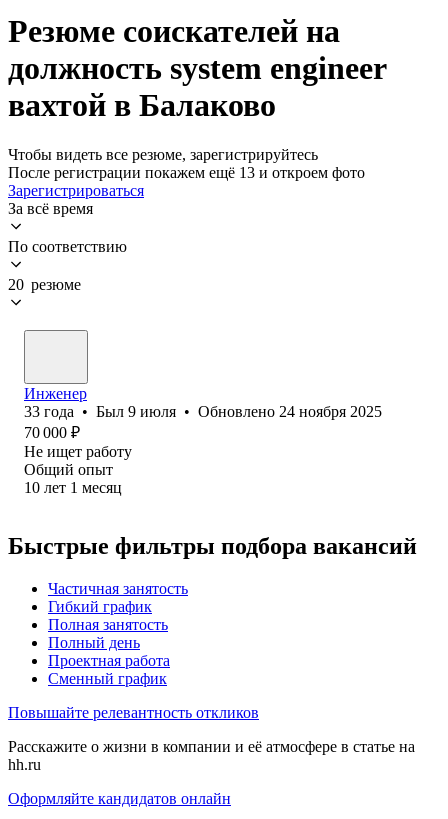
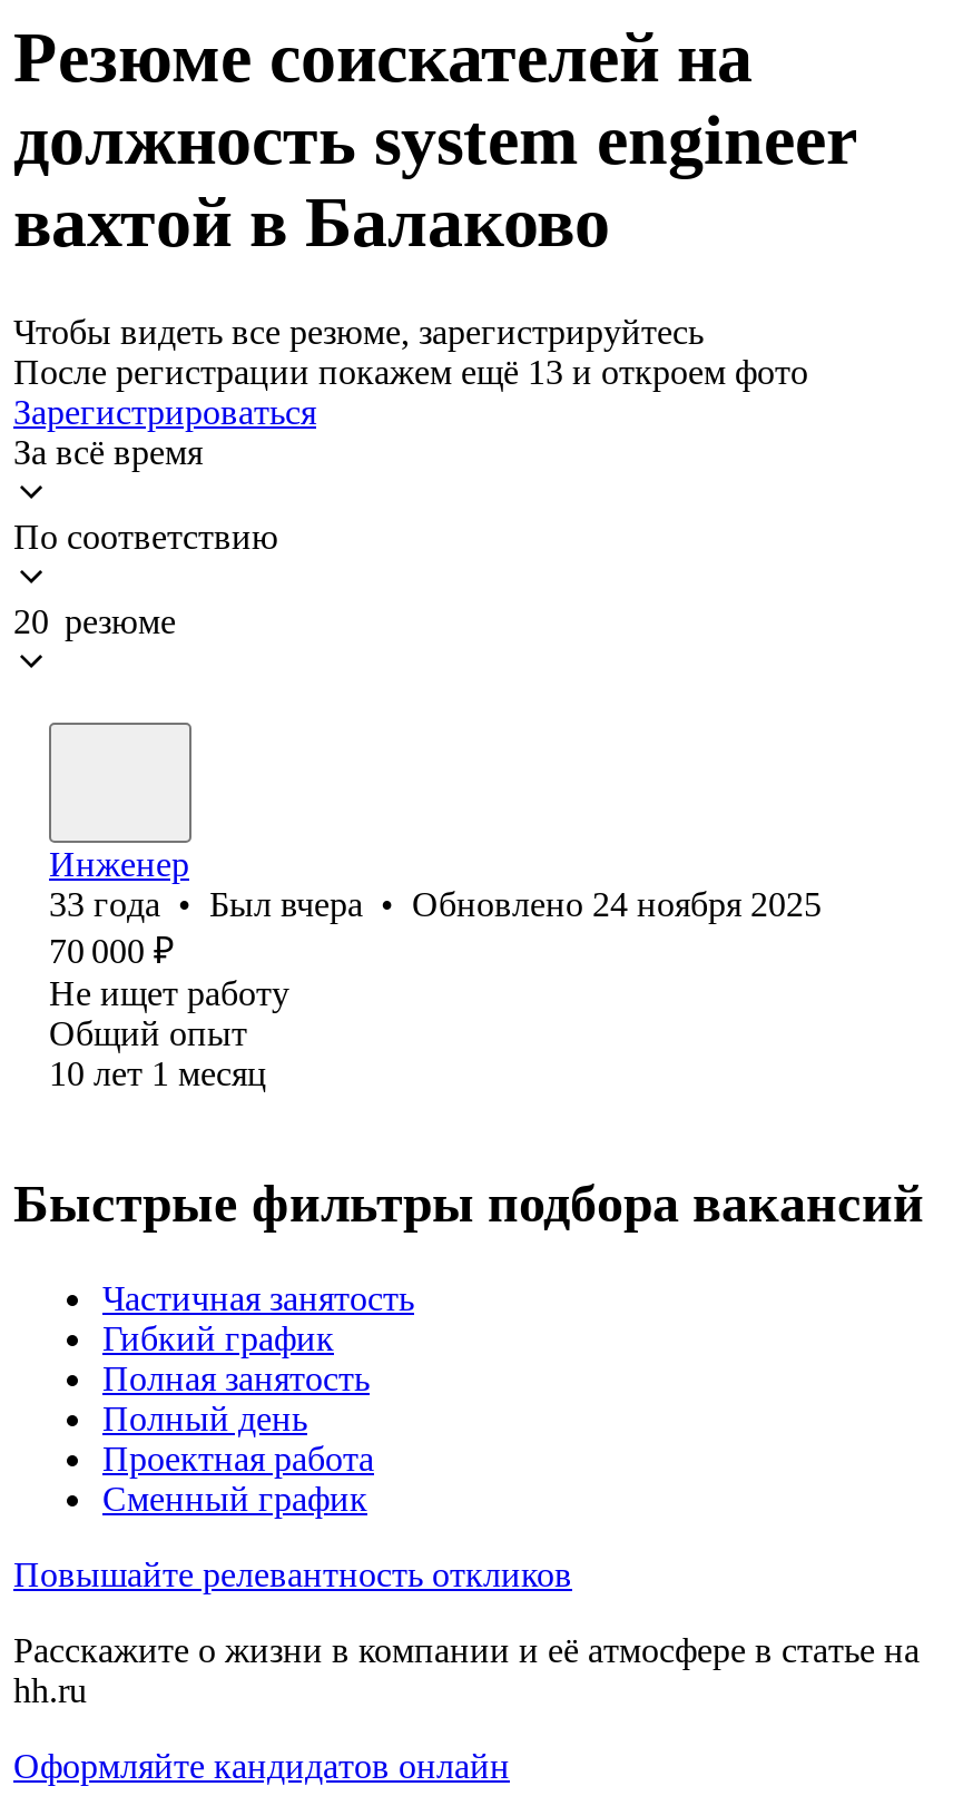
[24,403,382,420] 33 года • Был 9 июля • Обновлено 24 ноября 2025 -> [49,885,822,923] 33 года • Был вчера • Обновлено 24 ноября 2025

